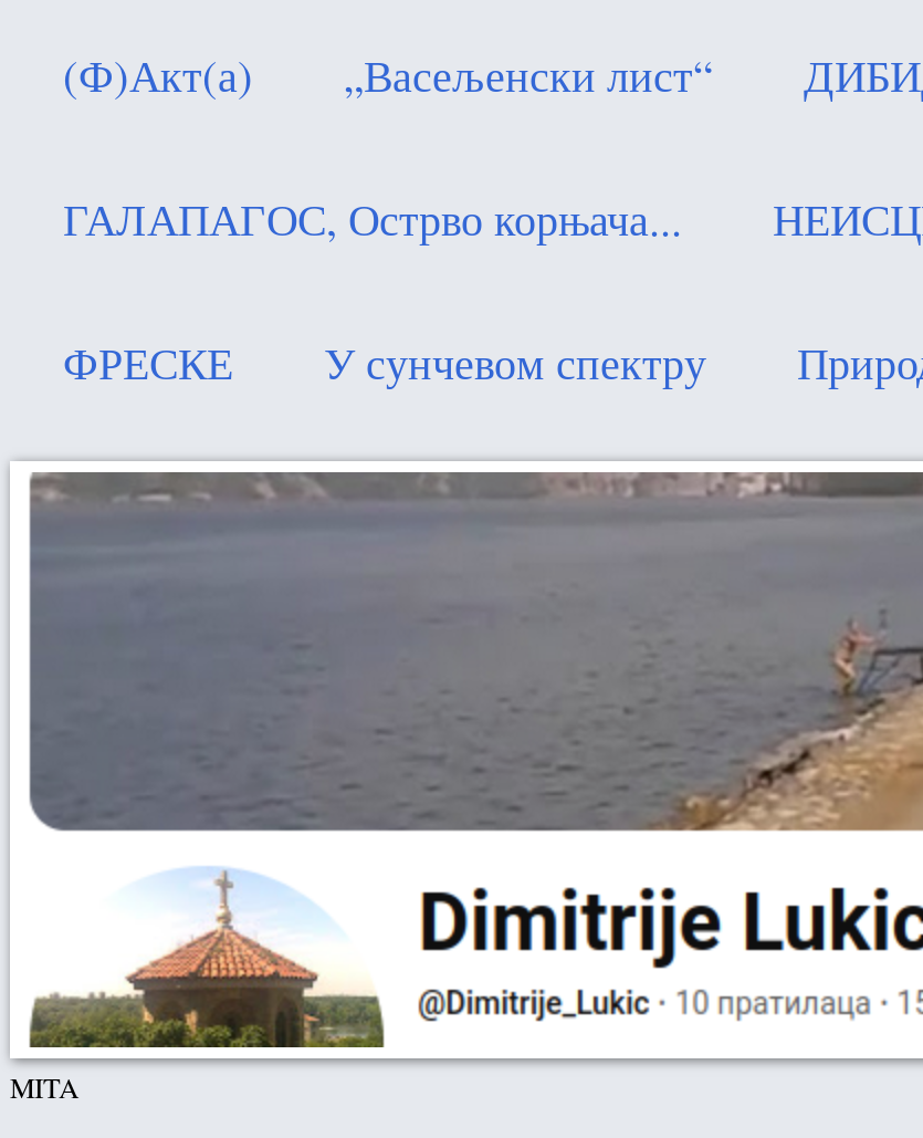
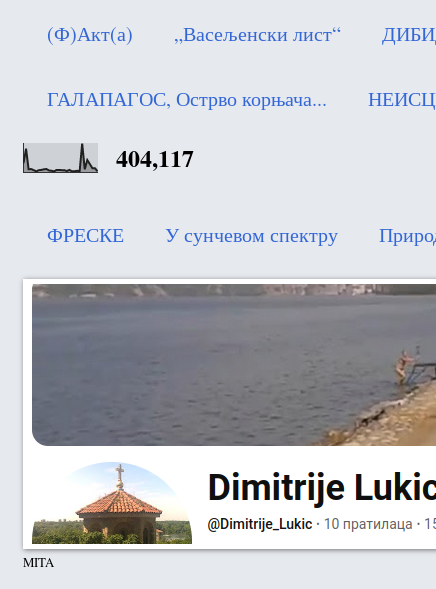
none -> [22,140,194,175] [image] | 404,117

